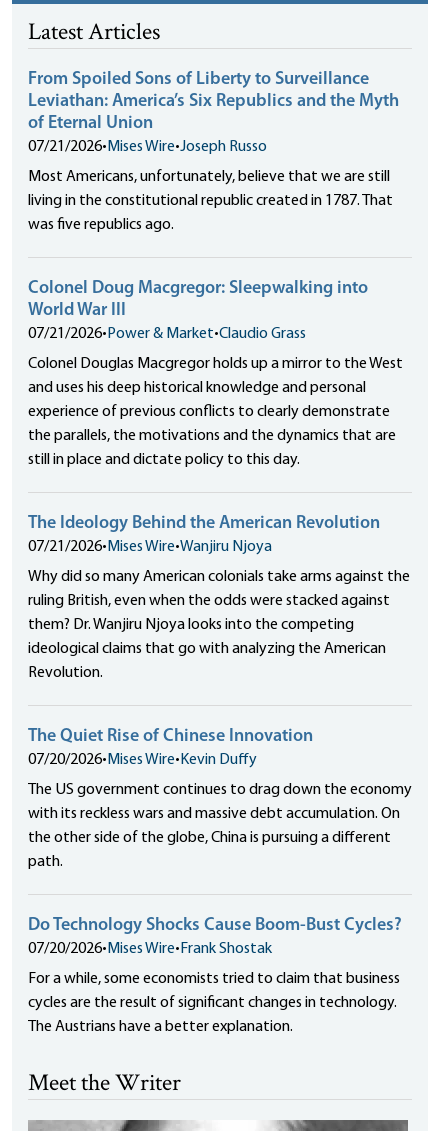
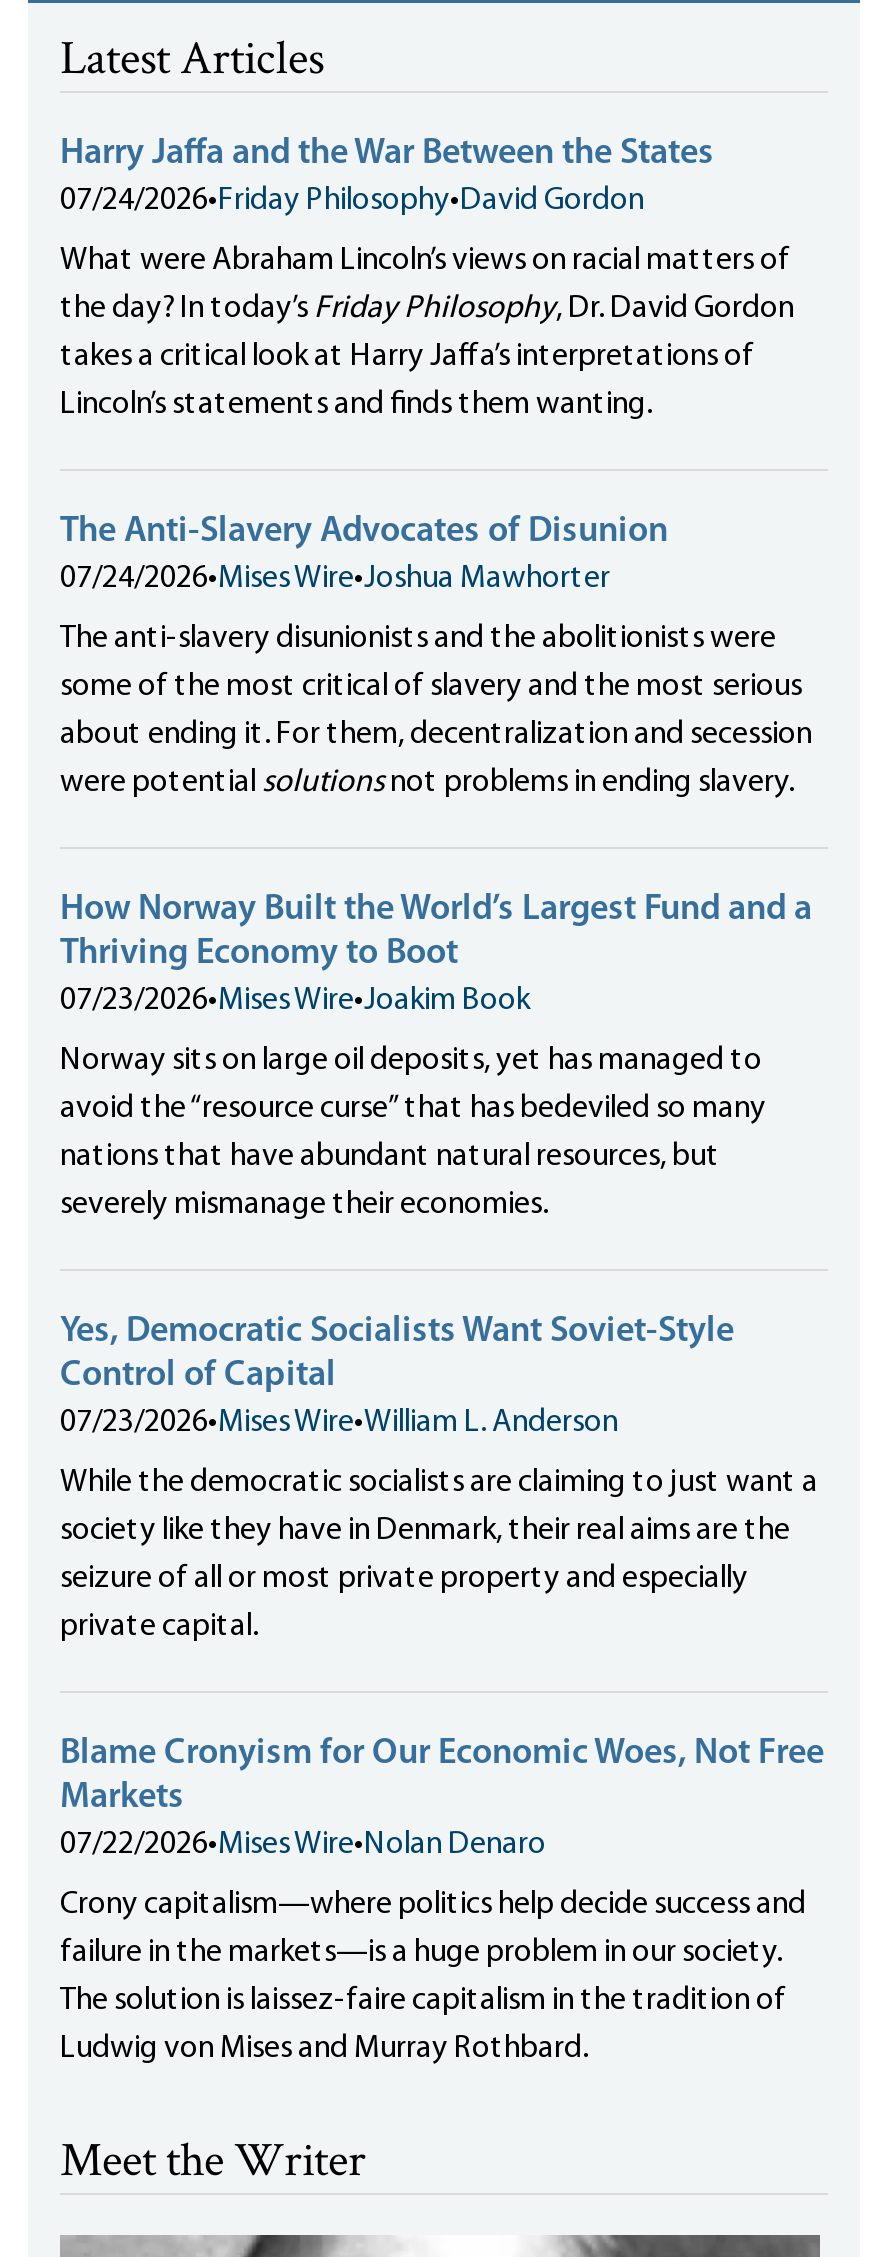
[28,70,399,155] From Spoiled Sons of Liberty to Surveillance | Leviathan: America’s Six Republics and the Myth | of Eternal Union | 07/21/2026• Mises Wire•Joseph Russo -> [60,135,714,217] Harry Jaffa and the War Between the States | 07/24/2026•Friday Philosophy•David Gordon
[28,169,390,185] Most Americans, unfortunately, believe that we are still -> [60,245,790,277] What were Abraham Lincoln’s views on racial matters of
[28,193,393,209] living in the constitutional republic created in 1787. That -> [60,293,794,325] the day? In today’s Friday Philosophy, Dr. David Gordon
[28,217,174,233] was five republics ago. -> [60,341,754,373] takes a critical look at Harry Jaffa’s interpretations of
[28,279,368,342] Colonel Doug Macgregor: Sleepwalking into | World War III | 07/21/2026• Power & Market•Claudio Grass -> [60,389,652,421] Lincoln’s statements and finds them wanting.
[28,356,403,372] Colonel Douglas Macgregor holds up a mirror to the West -> [60,513,668,595] The Anti-Slavery Advocates of Disunion | 07/24/2026•Mises Wire•Joshua Mawhorter
[28,380,366,396] and uses his deep historical knowledge and personal -> [60,623,776,655] The anti-slavery disunionists and the abolitionists were
[28,404,390,420] experience of previous conflicts to clearly demonstrate -> [60,671,802,703] some of the most critical of slavery and the most serious
[28,428,396,444] the parallels, the motivations and the dynamics that are -> [60,719,812,751] about ending it. For them, decentralization and secession
[28,452,300,468] still in place and dictate policy to this day. -> [60,767,794,799] were potential solutions not problems in ending slavery.
[28,514,380,555] The Ideology Behind the American Revolution | 07/21/2026• Mises Wire•Wanjiru Njoya -> [60,891,812,1017] How Norway Built the World’s Largest Fund and a | Thriving Economy to Boot | 07/23/2026•Mises Wire•Joakim Book
[28,569,410,585] Why did so many American colonials take arms against the -> [60,1045,762,1077] Norway sits on large oil deposits, yet has managed to
[28,593,390,609] ruling British, even when the odds were stacked against -> [60,1093,766,1125] avoid the “resource curse” that has bedeviled so many
[28,617,354,633] them? Dr. Wanjiru Njoya looks into the competing -> [60,1141,720,1173] nations that have abundant natural resources, but
[28,641,386,657] ideological claims that go with analyzing the American -> [60,1189,548,1221] severely mismanage their economies.
[28,665,103,681] Revolution. -> [60,1313,734,1439] Yes, Democratic Socialists Want Soviet-Style | Control of Capital | 07/23/2026•Mises Wire•William L. Anderson
[28,727,313,768] The Quiet Rise of Chinese Innovation | 07/20/2026• Mises Wire• Kevin Duffy -> [60,1467,818,1499] While the democratic socialists are claiming to just want a
[28,782,412,798] The US government continues to drag down the economy -> [60,1515,790,1547] society like they have in Denmark, their real aims are the
[28,806,400,822] with its reckless wars and massive debt accumulation. On -> [60,1563,748,1595] seizure of all or most private property and especially
[28,830,391,846] the other side of the globe, China is pursuing a different -> [60,1611,258,1643] private capital.
[28,854,63,870] path. -> [60,1735,824,1861] Blame Cronyism for Our Economic Woes, Not Free | Markets | 07/22/2026•Mises Wire•Nolan Denaro
[28,916,402,957] Do Technology Shocks Cause Boom-Bust Cycles? | 07/20/2026• Mises Wire• Frank Shostak -> [60,1889,806,1921] Crony capitalism—where politics help decide success and
[28,971,400,987] For a while, some economists tried to claim that business -> [60,1937,782,1969] failure in the markets—is a huge problem in our society.
[28,995,397,1011] cycles are the result of significant changes in technology. -> [60,1985,786,2017] The solution is laissez-faire capitalism in the tradition of
[28,1019,293,1035] The Austrians have a better explanation. -> [60,2033,588,2065] Ludwig von Mises and Murray Rothbard.

